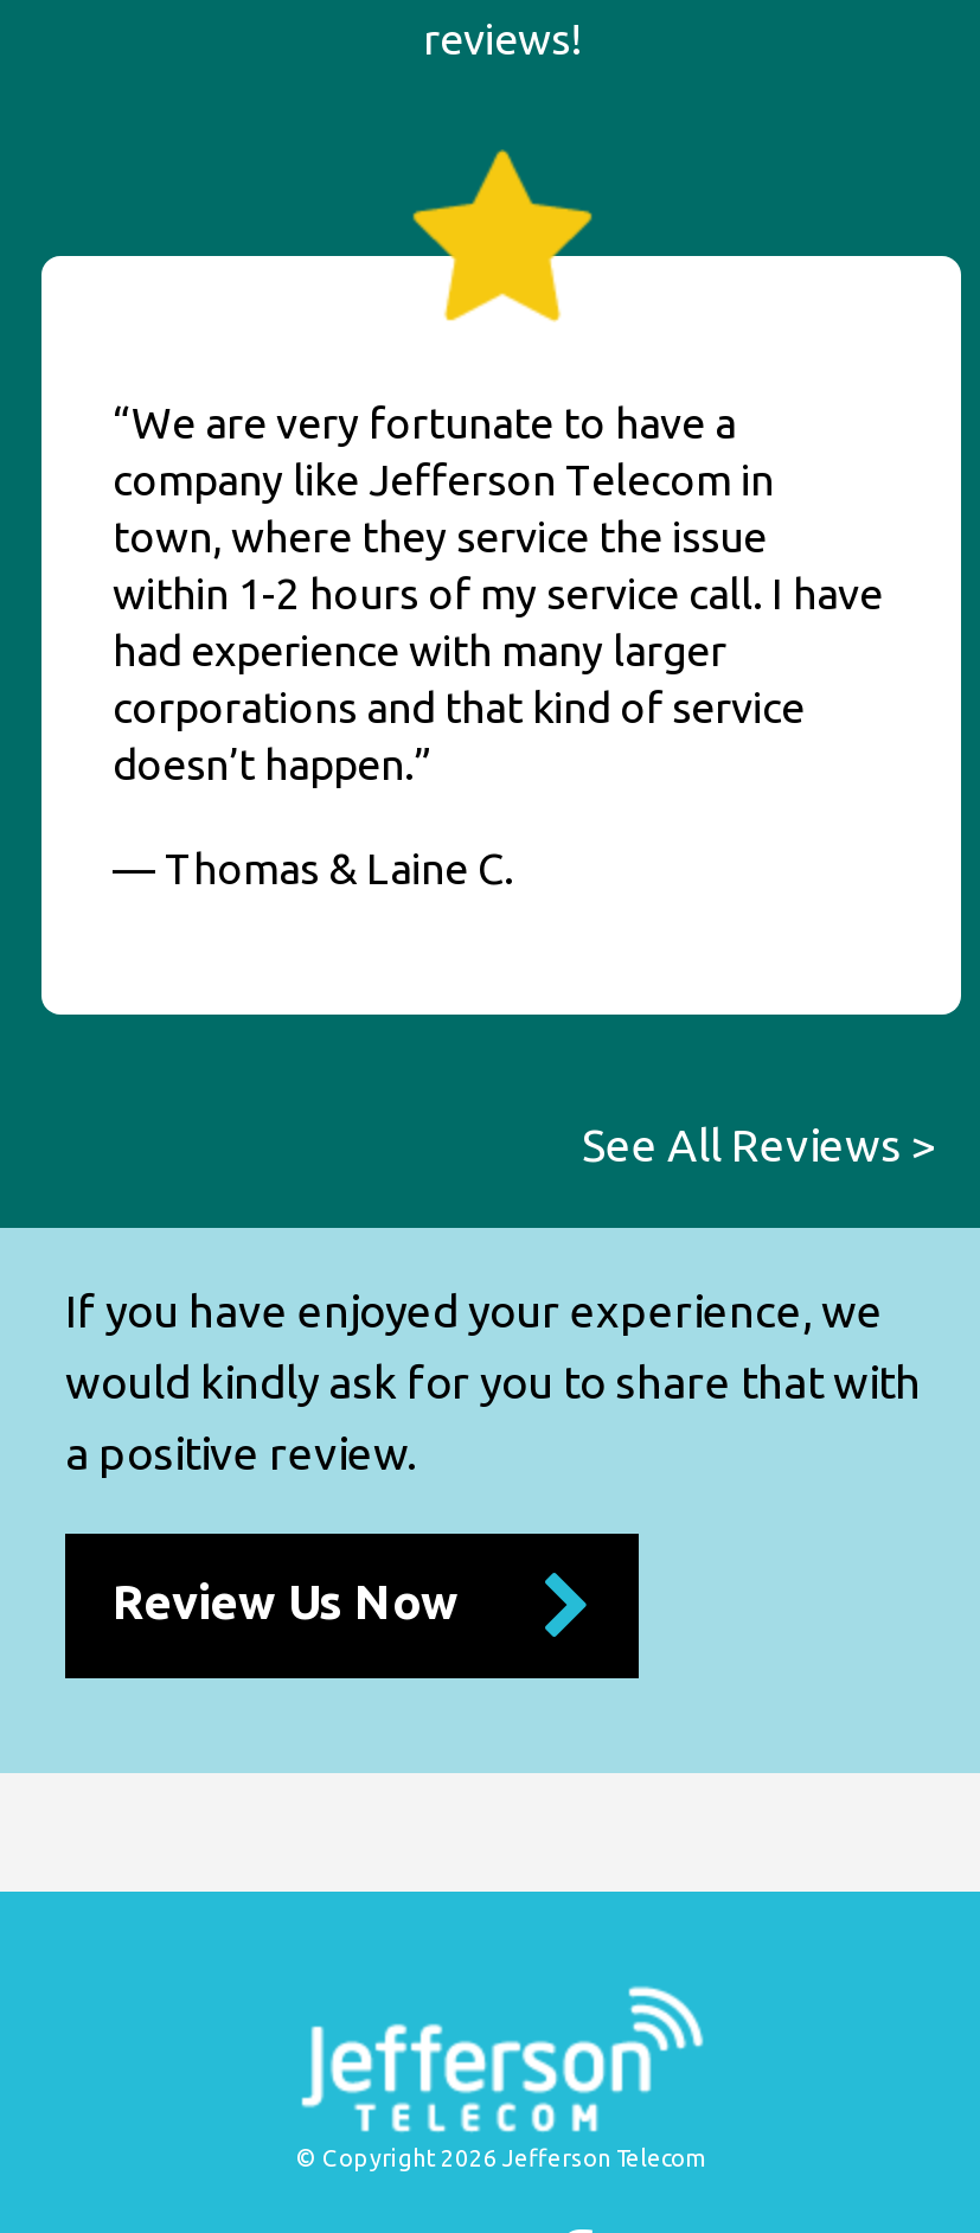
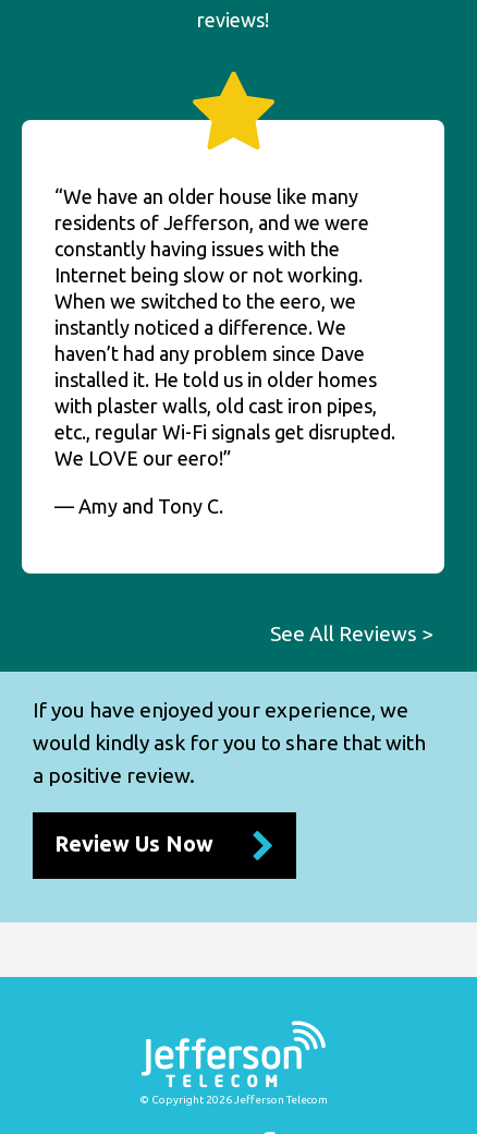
[113,398,883,787] “We are very fortunate to have a | company like Jefferson Telecom in | town, where they service the issue | within 1-2 hours of my service call. I have | had experience with many larger | corporations and that kind of service | doesn’t happen.” -> [54,185,395,469] “We have an older house like many | residents of Jefferson, and we were | constantly having issues with the | Internet being slow or not working. | When we switched to the eero, we | instantly noticed a difference. We | haven’t had any problem since Dave | installed it. He told us in older homes | with plaster walls, old cast iron pipes, | etc., regular Wi-Fi signals get disrupted. | We LOVE our eero!”
[113,843,513,891] — Thomas & Laine C. -> [54,495,223,517] — Amy and Tony C.

